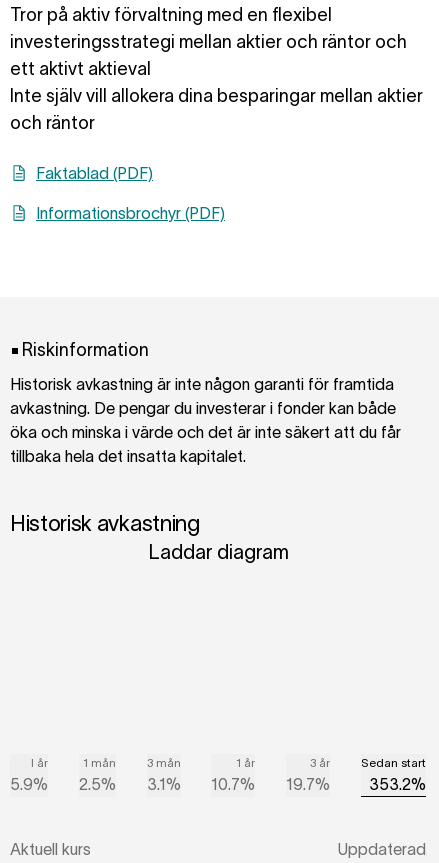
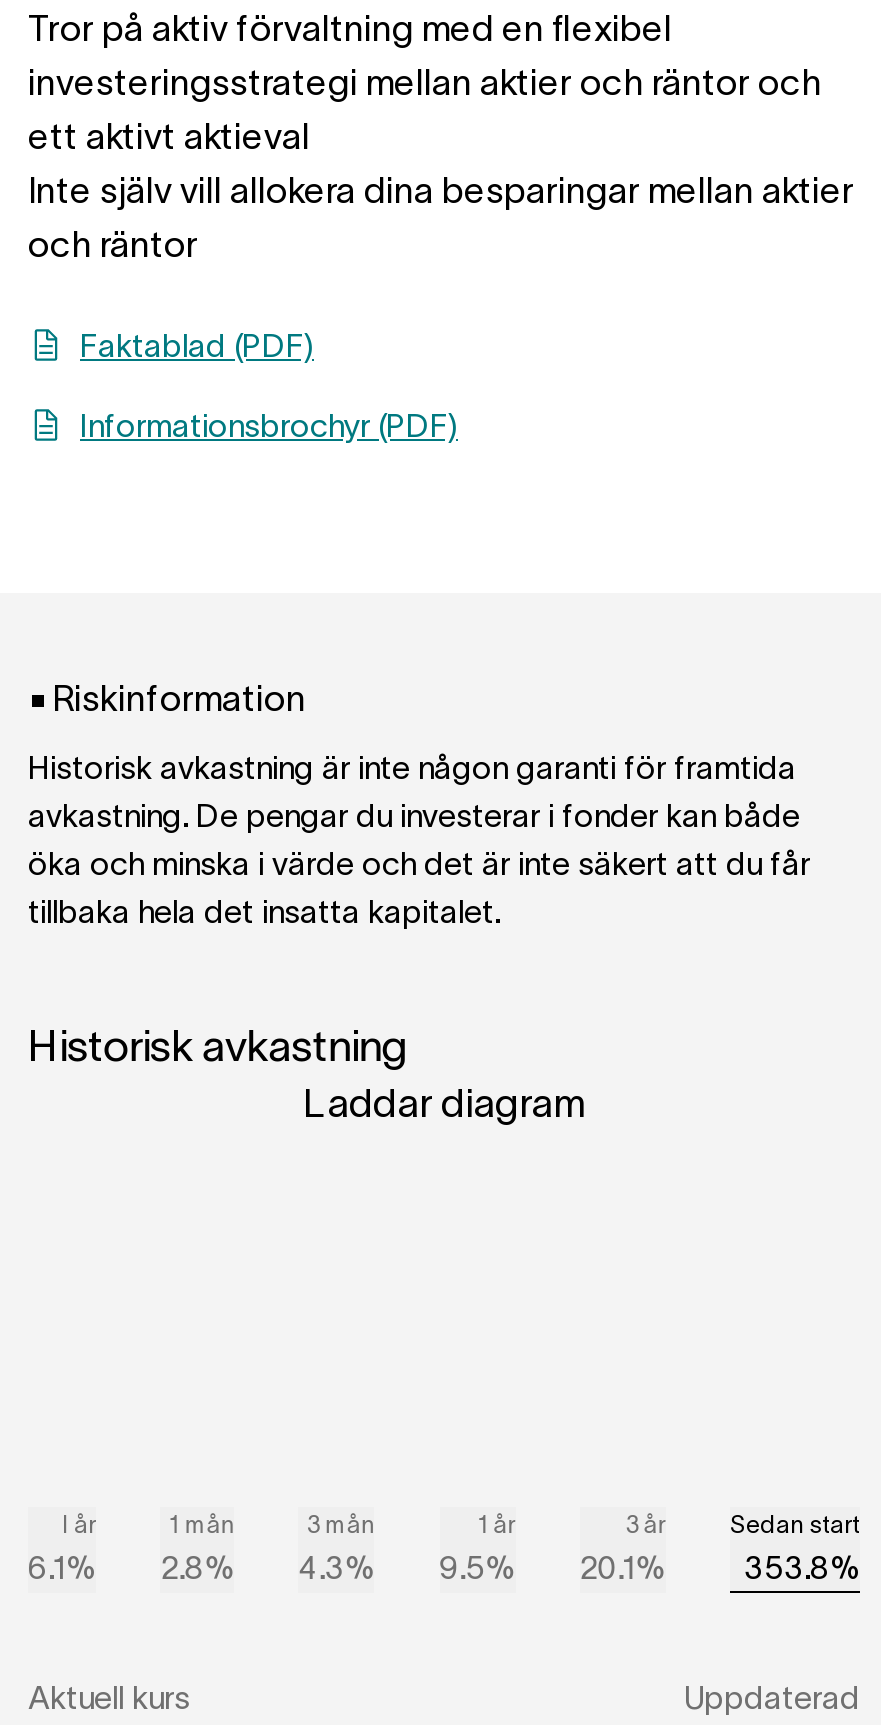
[10,775,48,793] 5.9% -> [28,1549,96,1585] 6.1%
[79,775,116,793] 2.5% -> [160,1549,234,1585] 2.8%
[147,775,181,793] 3.1% -> [299,1549,375,1585] 4.3%
[211,775,255,793] 10.7% -> [439,1549,515,1585] 9.5%
[286,775,330,793] 19.7% -> [580,1549,666,1585] 20.1%
[369,775,426,793] 353.2% -> [744,1549,860,1585] 353.8%

